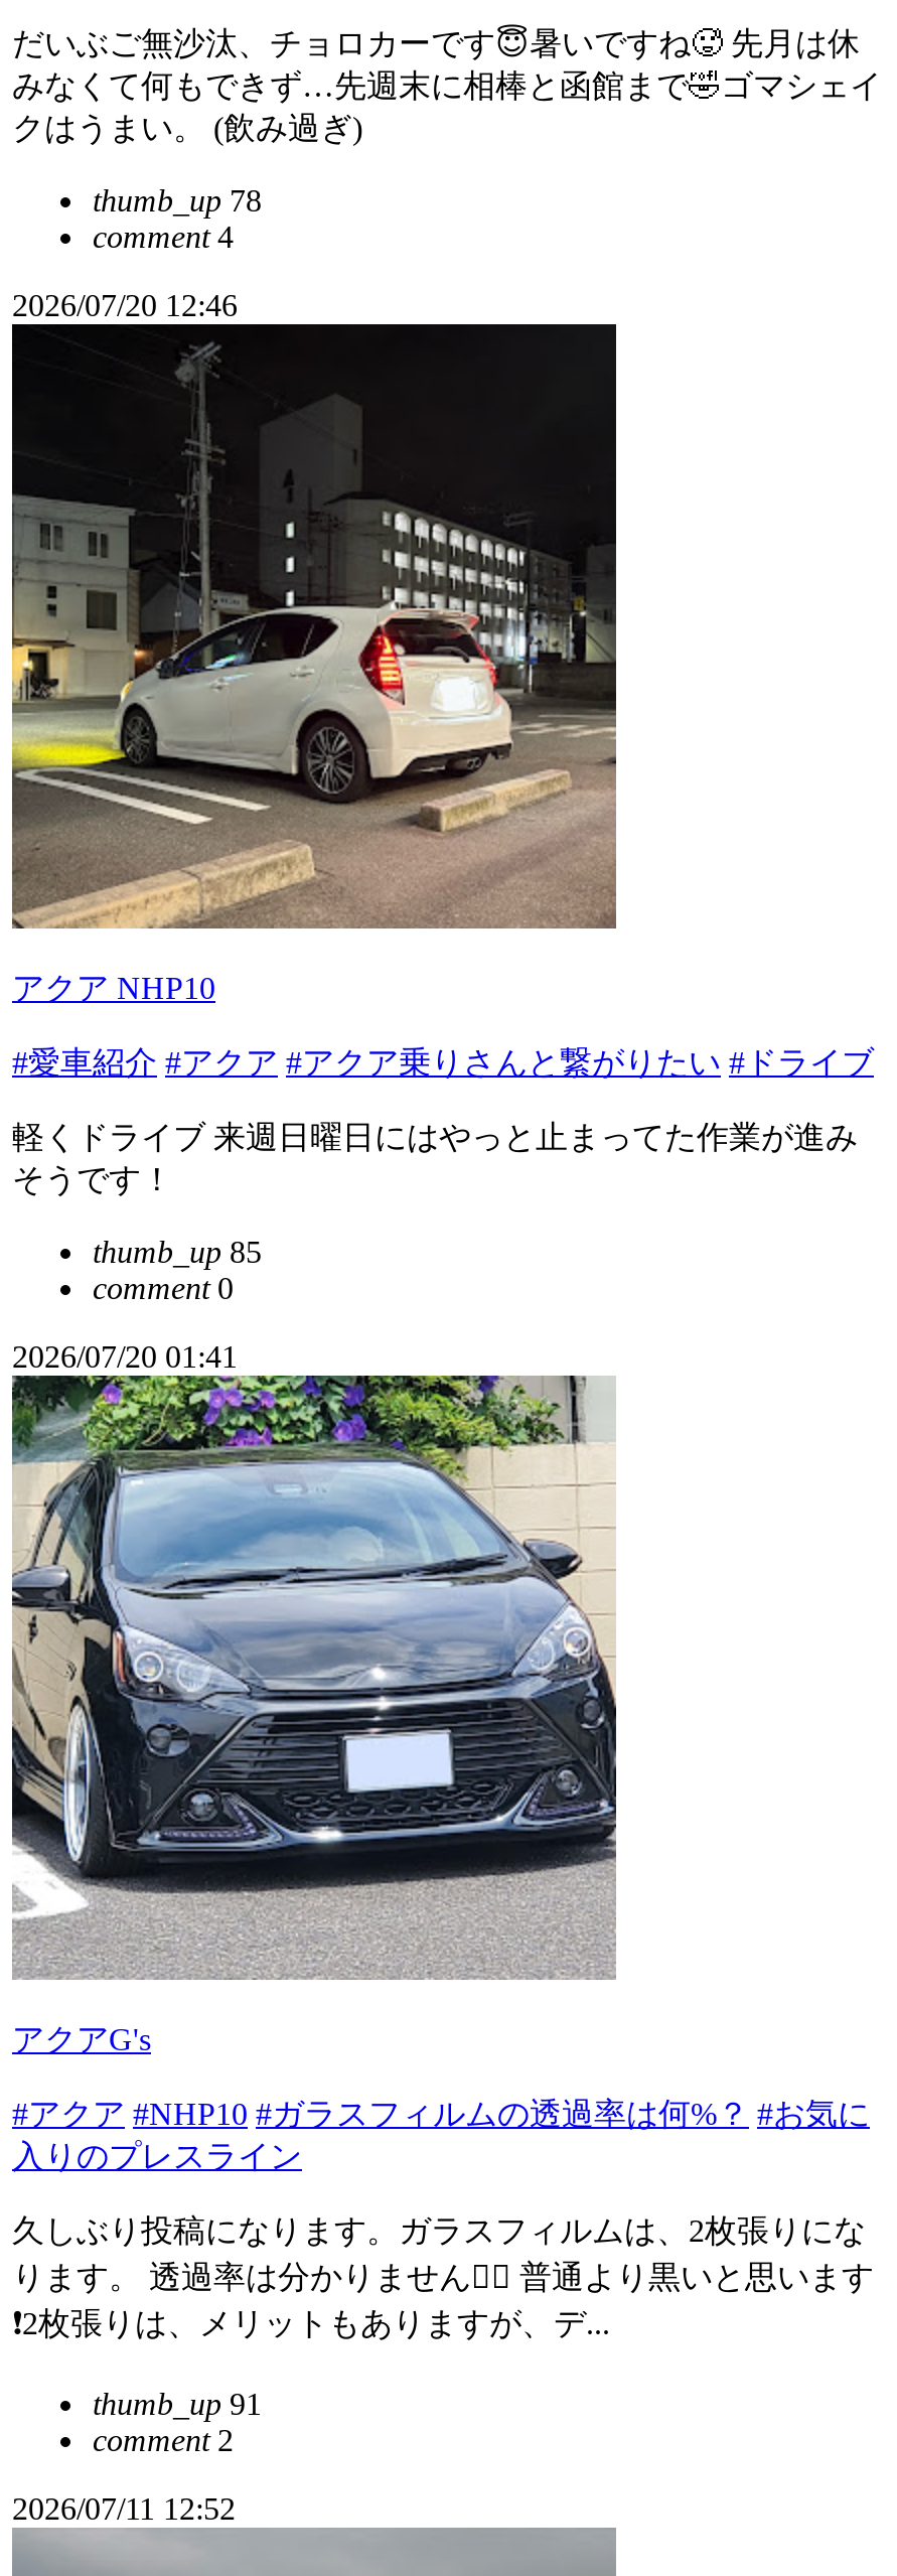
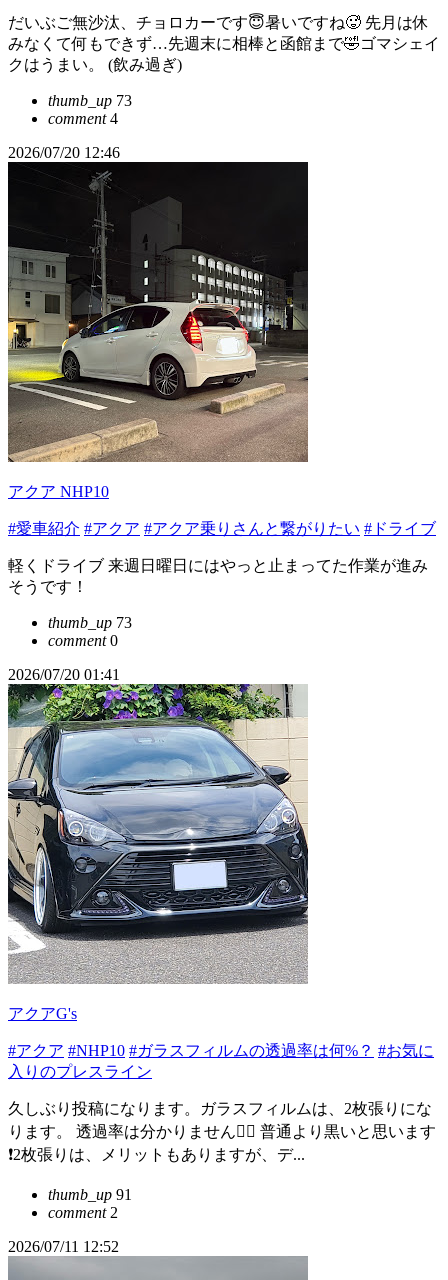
[93,183,262,218] thumb_up 78 -> [48,92,132,109] thumb_up 73
[93,1235,262,1269] thumb_up 85 -> [48,614,132,631] thumb_up 73

